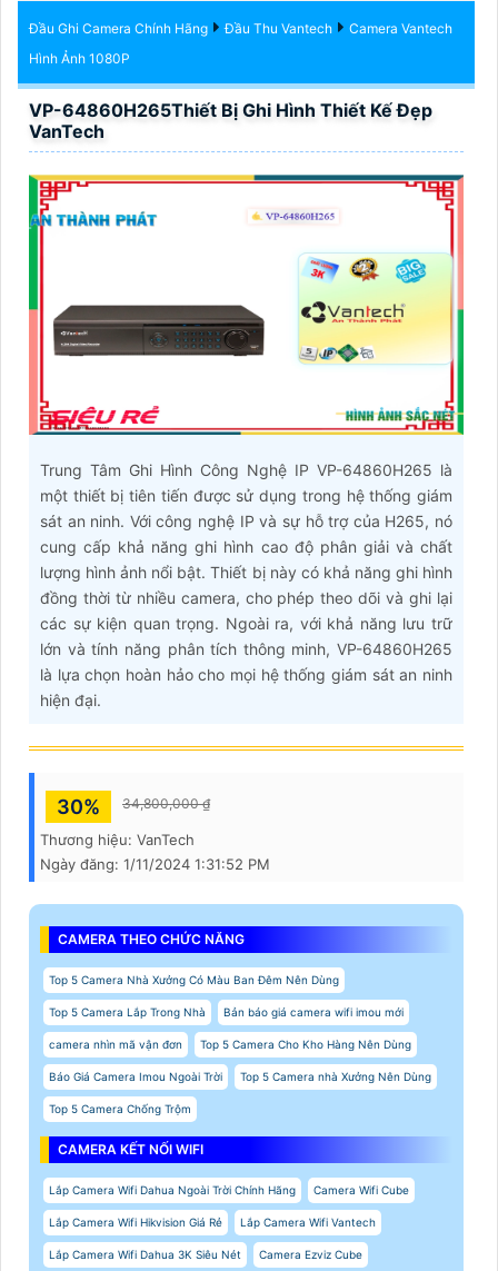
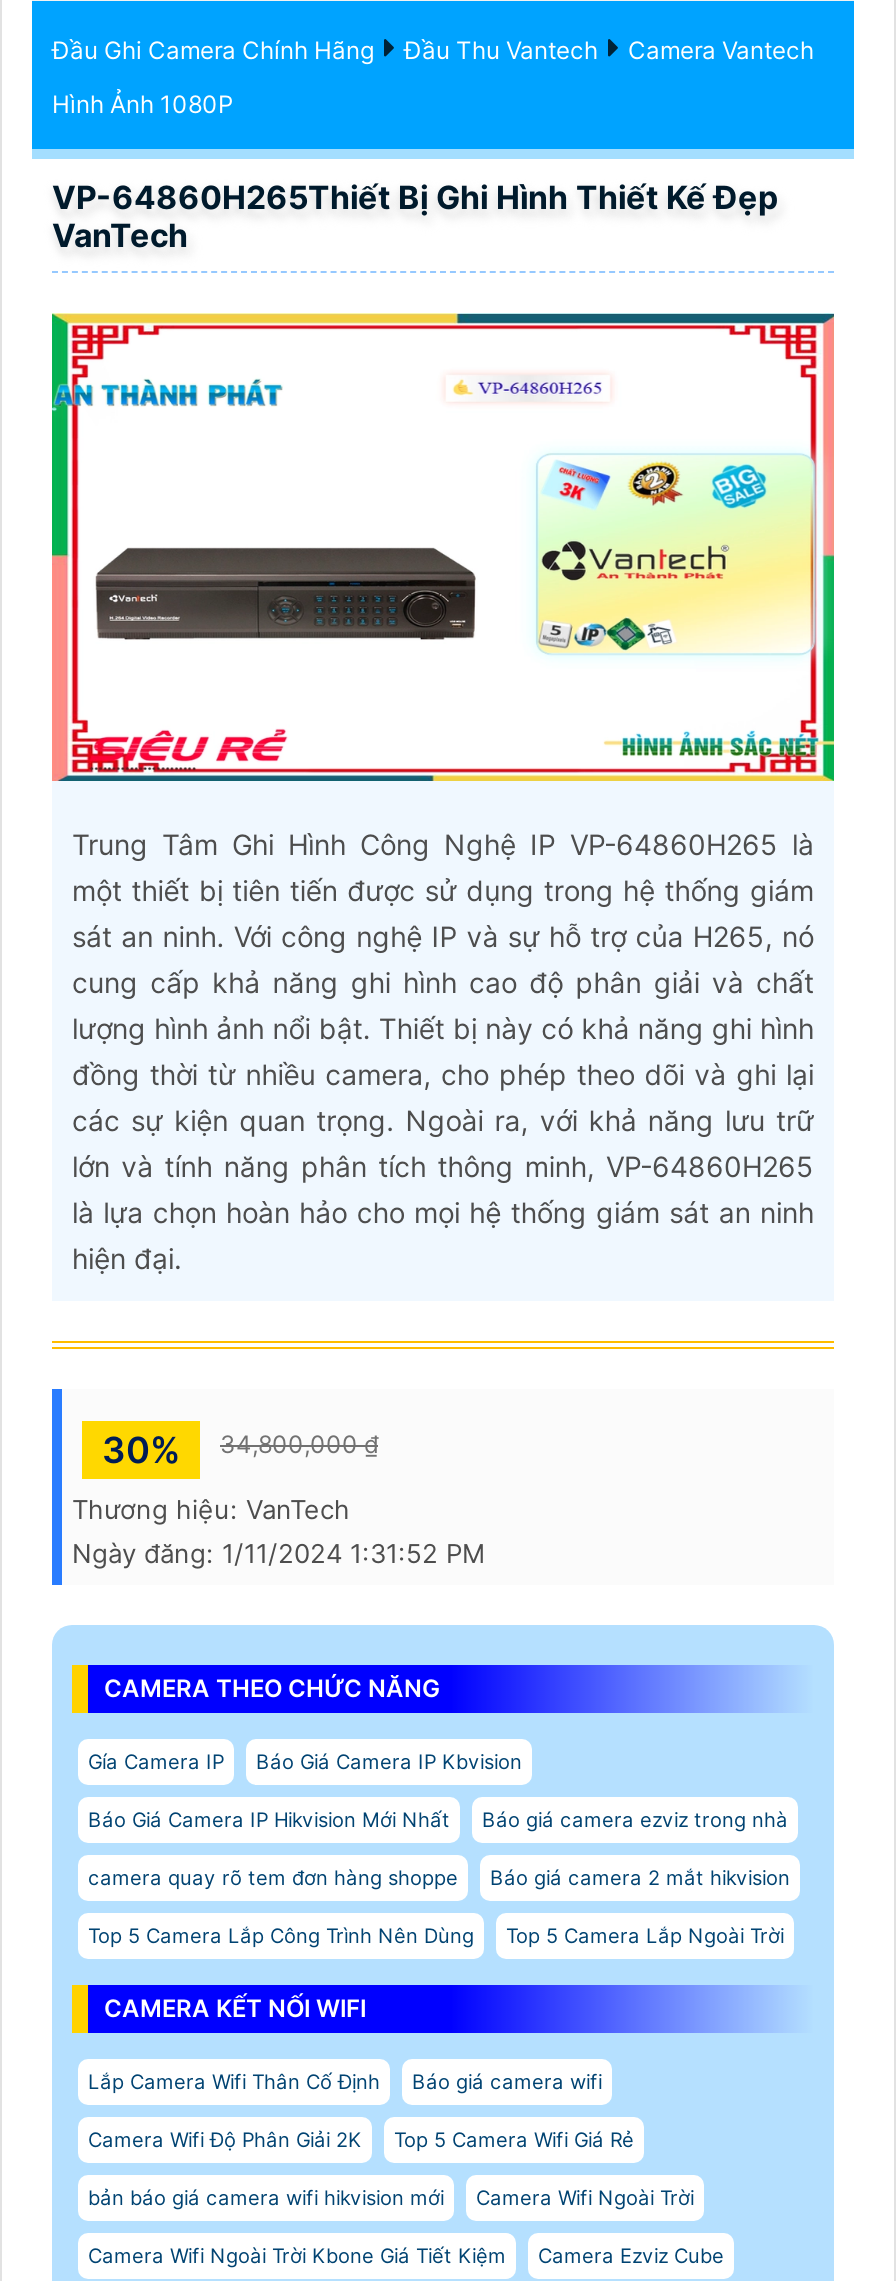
[49,973,431,1116] Top 5 Camera Nhà Xưởng Có Màu Ban Đêm Nên Dùng | Top 5 Camera Lắp Trong Nhà | Bản báo giá camera wifi imou mới | camera nhìn mã vận đơn | Top 5 Camera Cho Kho Hàng Nên Dùng | Báo Giá Camera Imou Ngoài Trời | Top 5 Camera nhà Xưởng Nên Dùng | Top 5 Camera Chống Trộm -> [88,1750,790,1948] Gía Camera IP | Báo Giá Camera IP Kbvision | Báo Giá Camera IP Hikvision Mới Nhất | Báo giá camera ezviz trong nhà | camera quay rõ tem đơn hàng shoppe | Báo giá camera 2 mắt hikvision | Top 5 Camera Lắp Công Trình Nên Dùng | Top 5 Camera Lắp Ngoài Trời
moved [58,1141,203,1158] -> [104,1994,366,2024]: CAMERA KẾT NỐI WIFI
[49,1183,409,1261] Lắp Camera Wifi Dahua Ngoài Trời Chính Hãng | Camera Wifi Cube | Lắp Camera Wifi Hikvision Giá Rẻ | Lắp Camera Wifi Vantech | Lắp Camera Wifi Dahua 3K Siêu Nét -> [88,2070,694,2268] Lắp Camera Wifi Thân Cố Định | Báo giá camera wifi | Camera Wifi Độ Phân Giải 2K | Top 5 Camera Wifi Giá Rẻ | bản báo giá camera wifi hikvision mới | Camera Wifi Ngoài Trời | Camera Wifi Ngoài Trời Kbone Giá Tiết Kiệm

